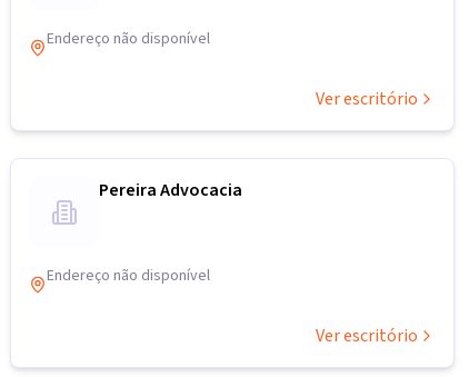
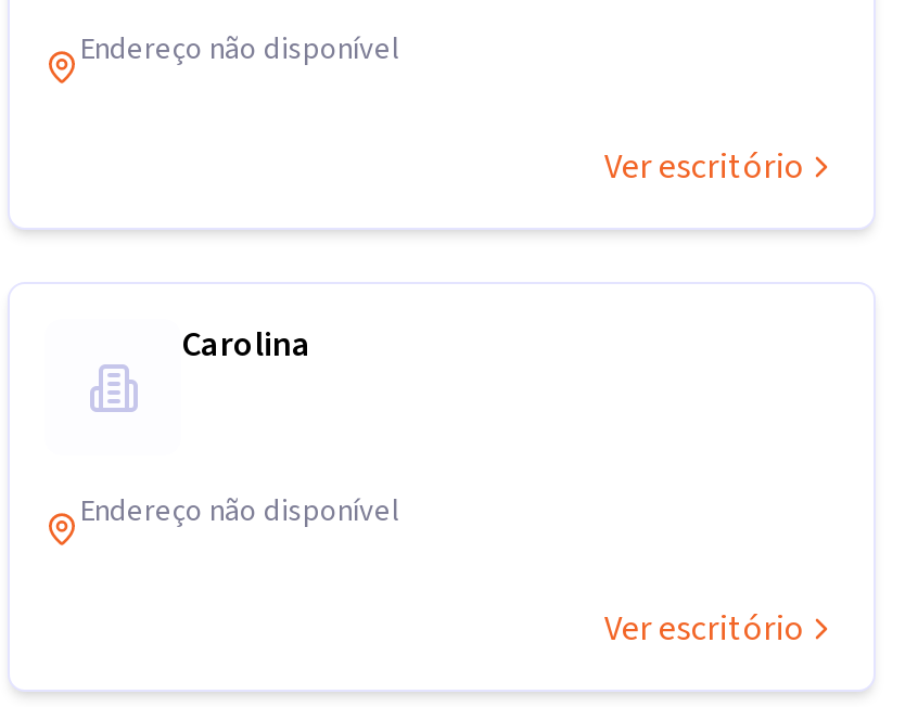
[99,178,242,202] Pereira Advocacia -> [181,321,311,369] Carolina

